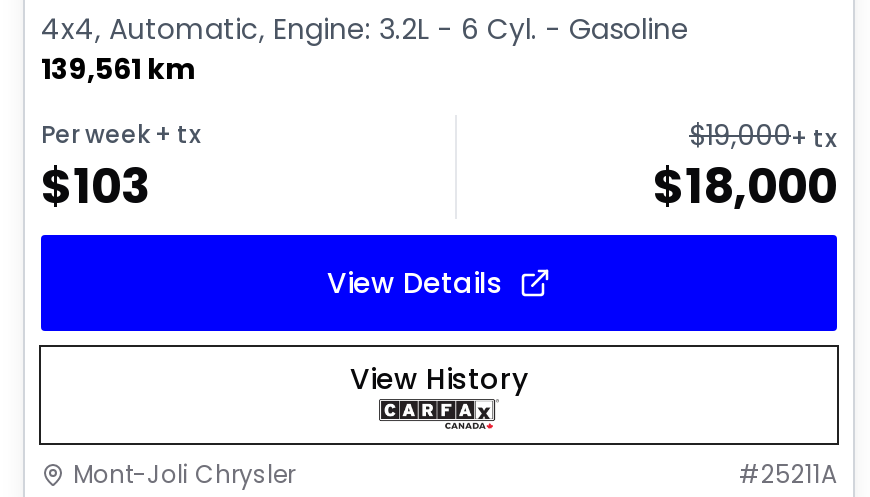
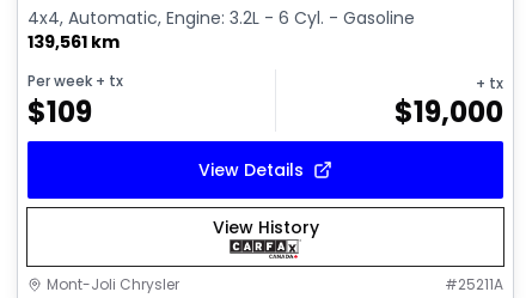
[653,115,837,219] $19,000+ tx | $18,000 -> [395,73,503,131] + tx | $19,000
[41,153,149,219] $103 -> [27,92,92,131] $109

